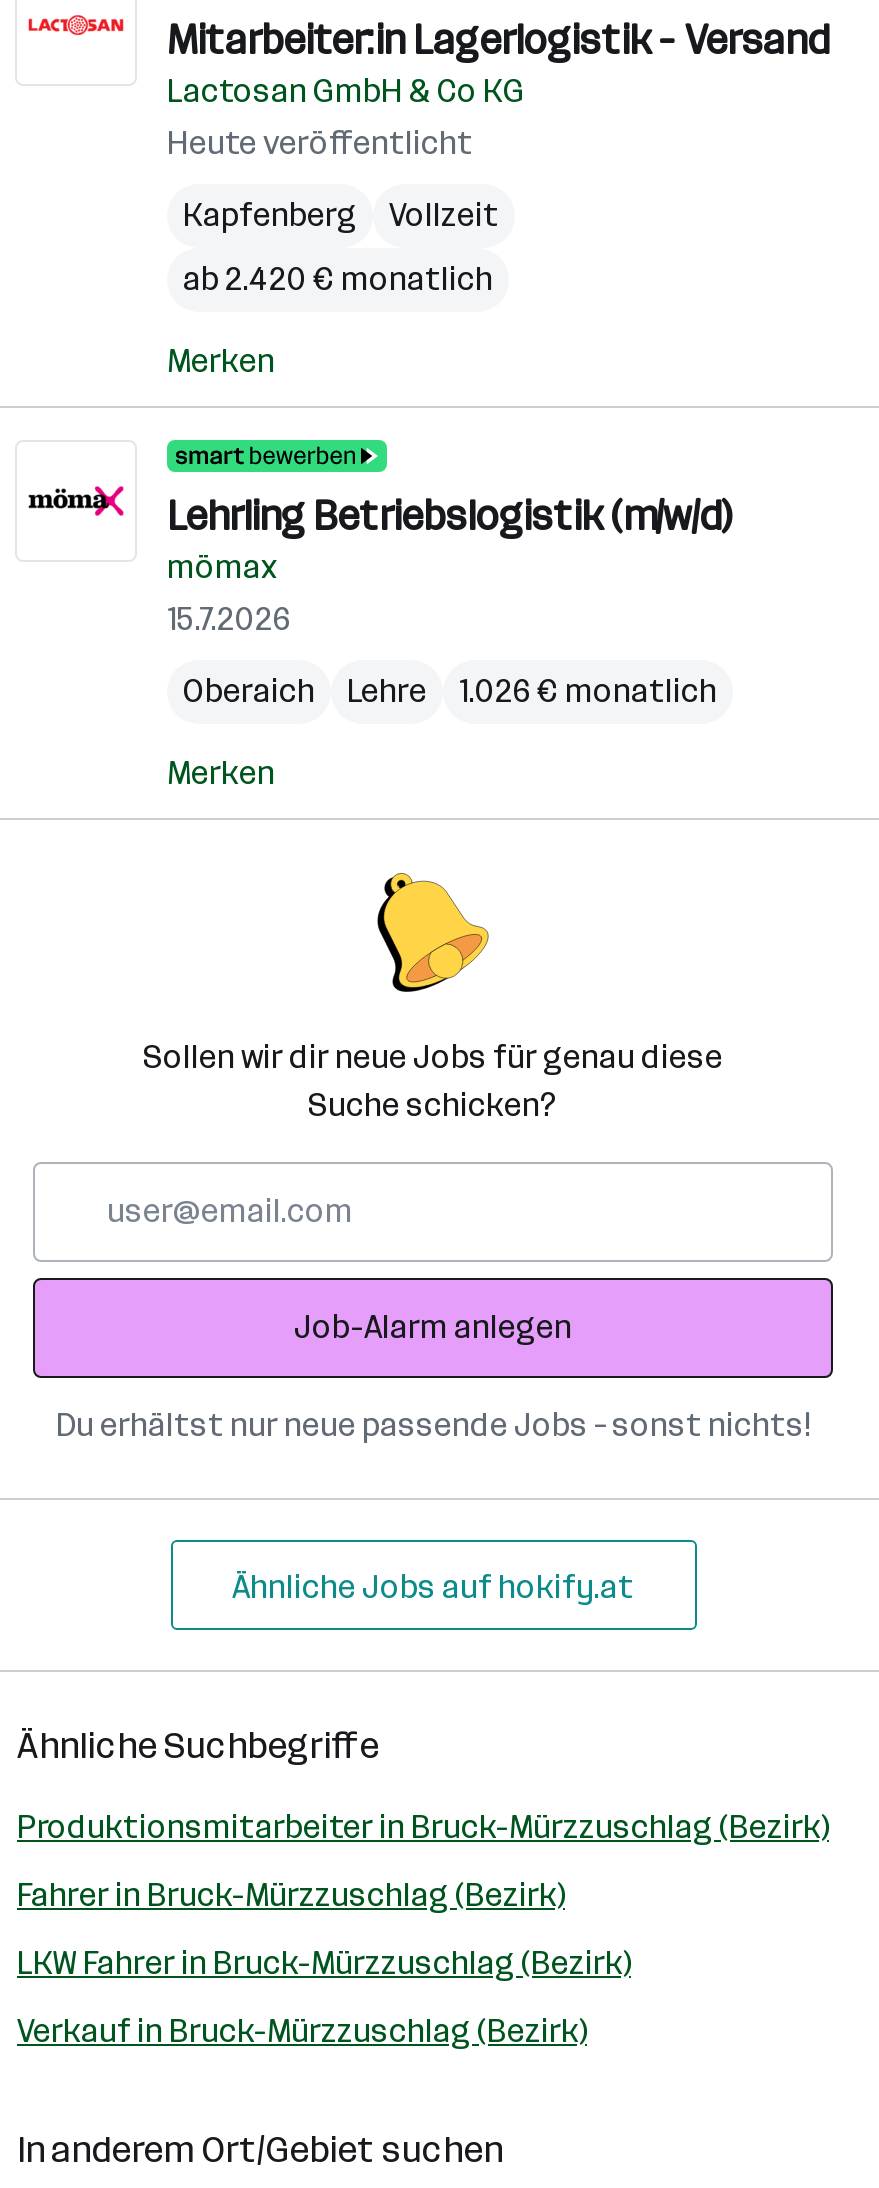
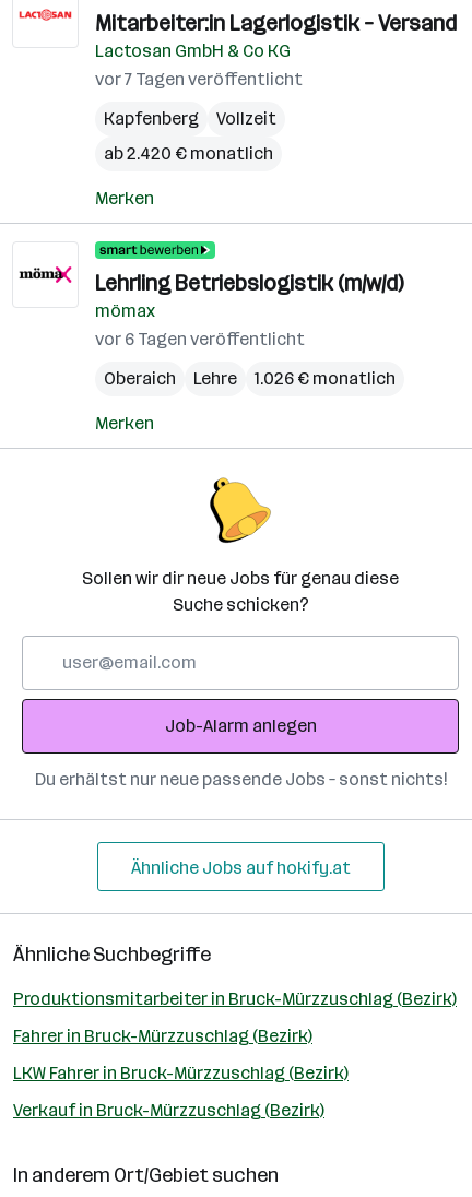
[167,124,473,162] Heute veröffentlicht -> [95,69,303,90] vor 7 Tagen veröffentlicht
[167,600,291,638] 15.7.2026 -> [95,329,305,349] vor 6 Tagen veröffentlicht

